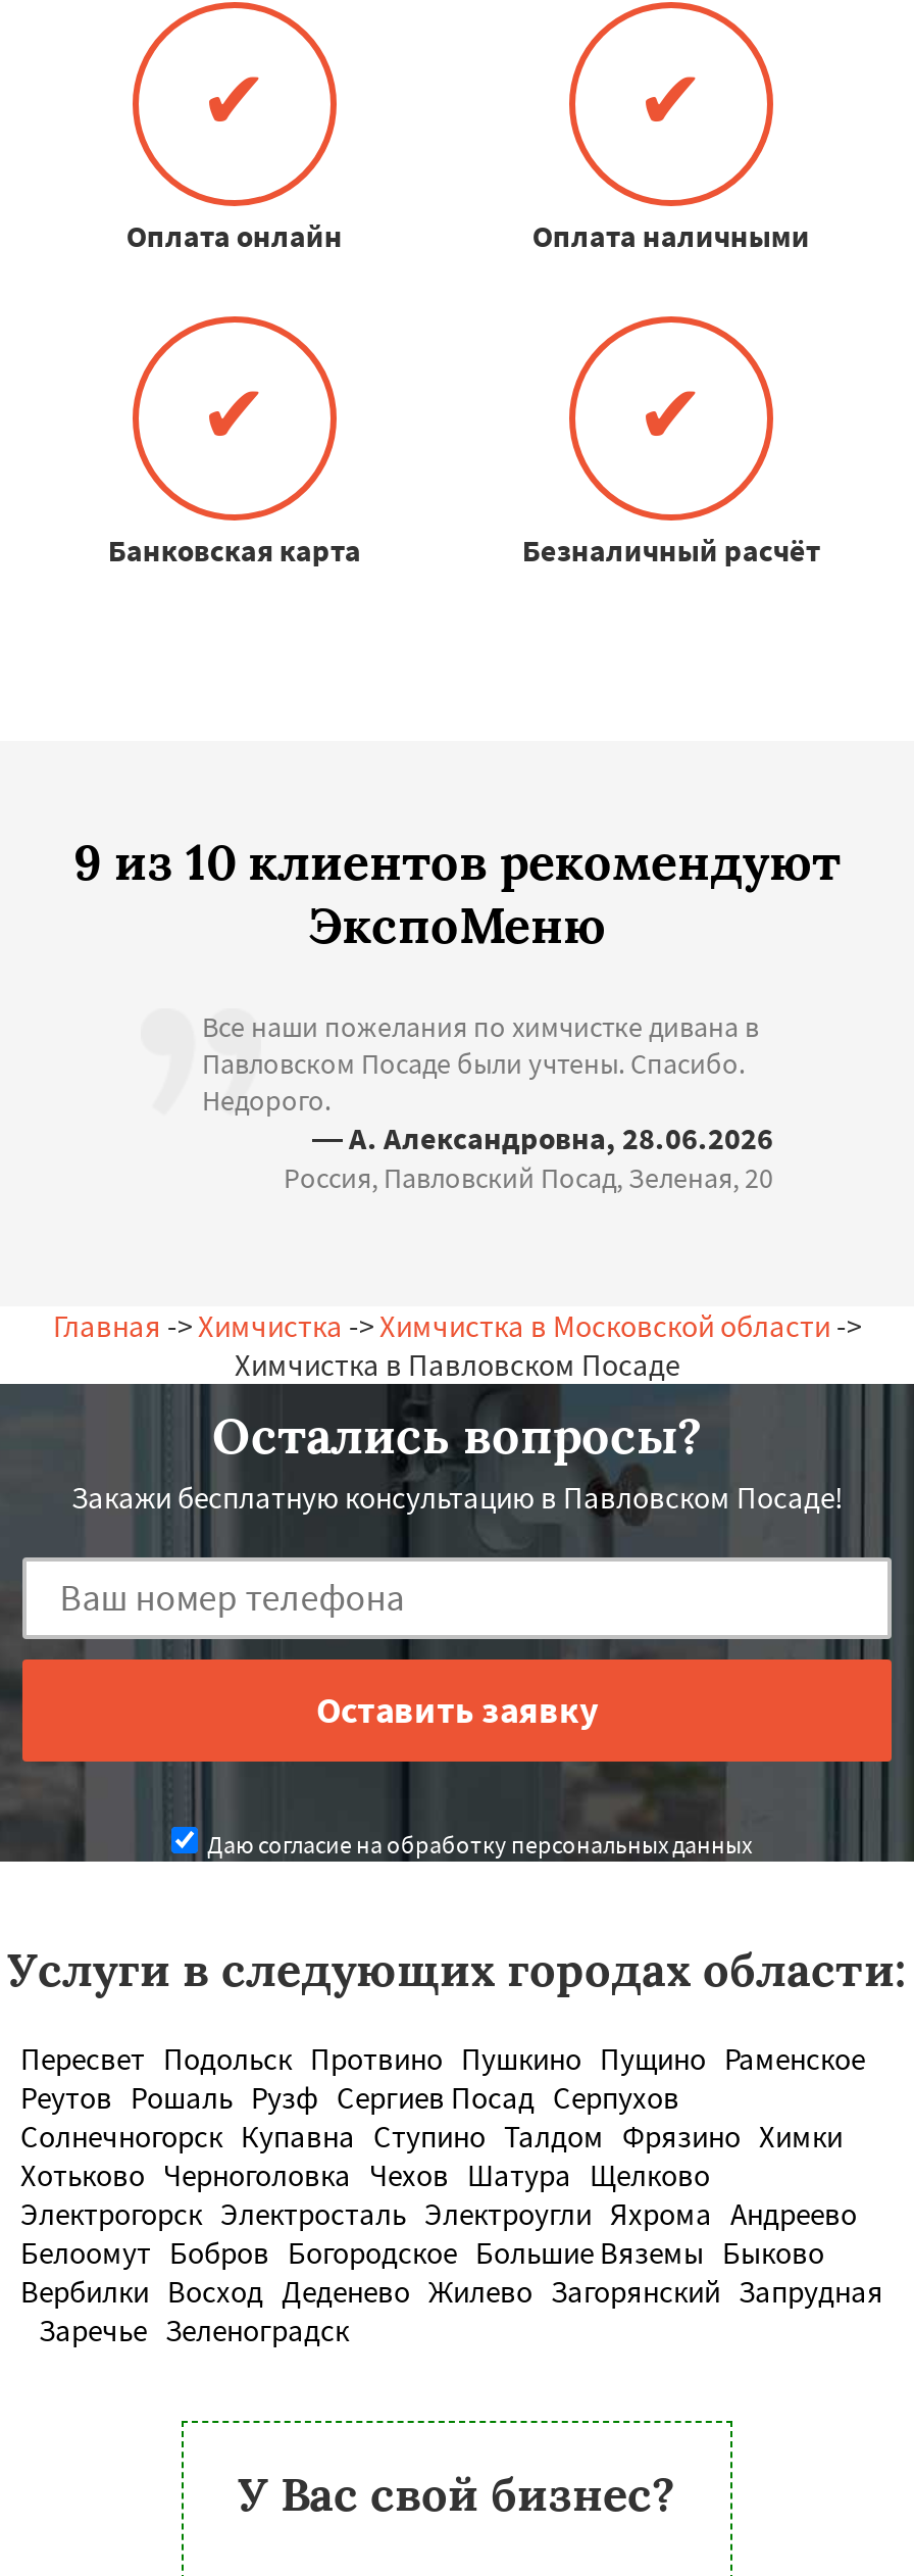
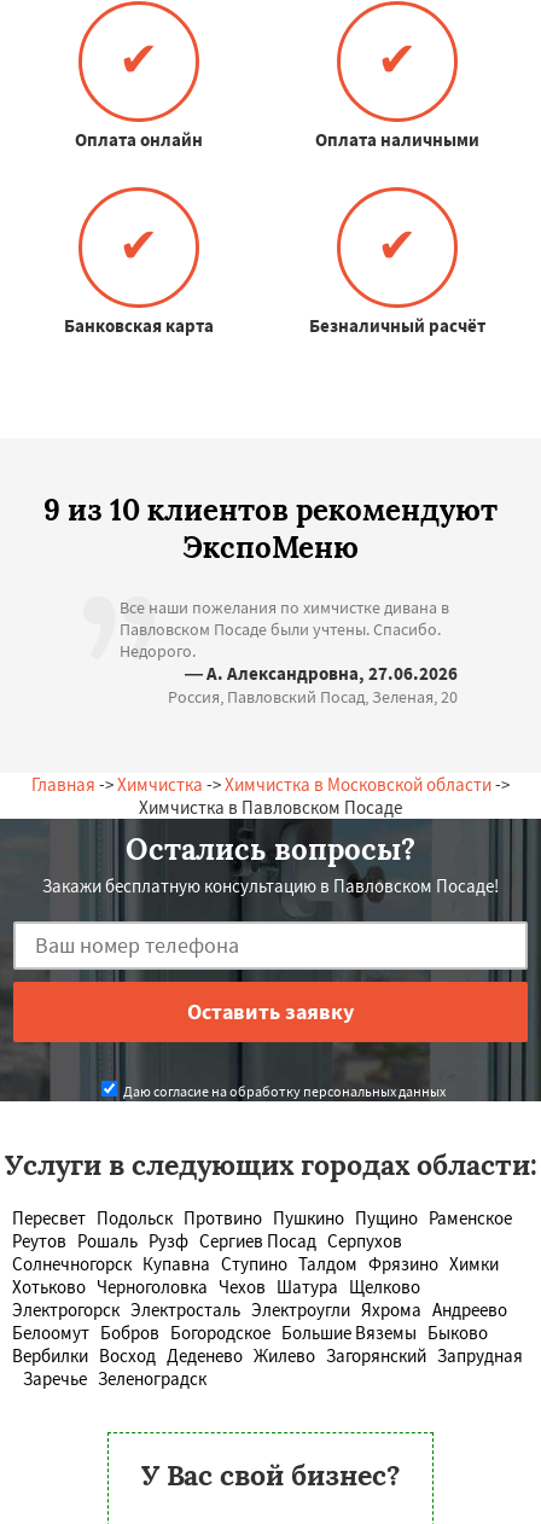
[312,1118,773,1157] — А. Александровна, 28.06.2026 -> [185,662,458,684] — А. Александровна, 27.06.2026

